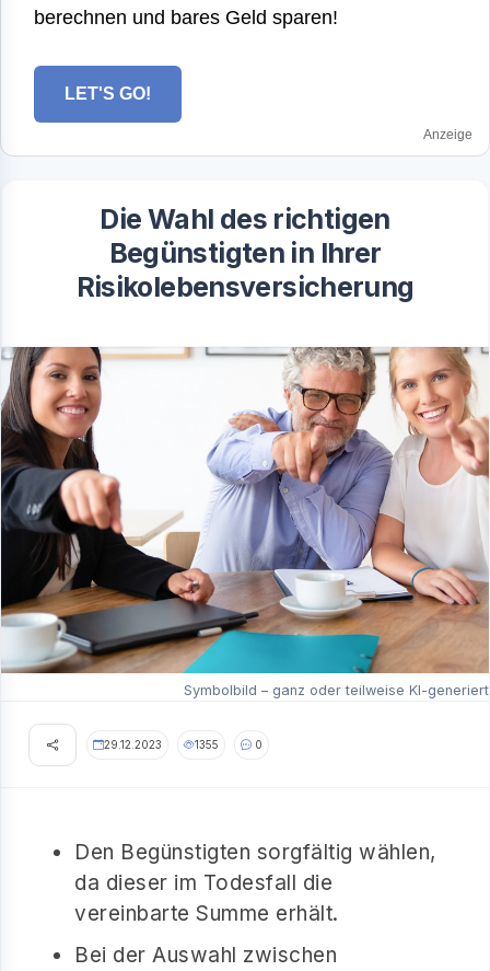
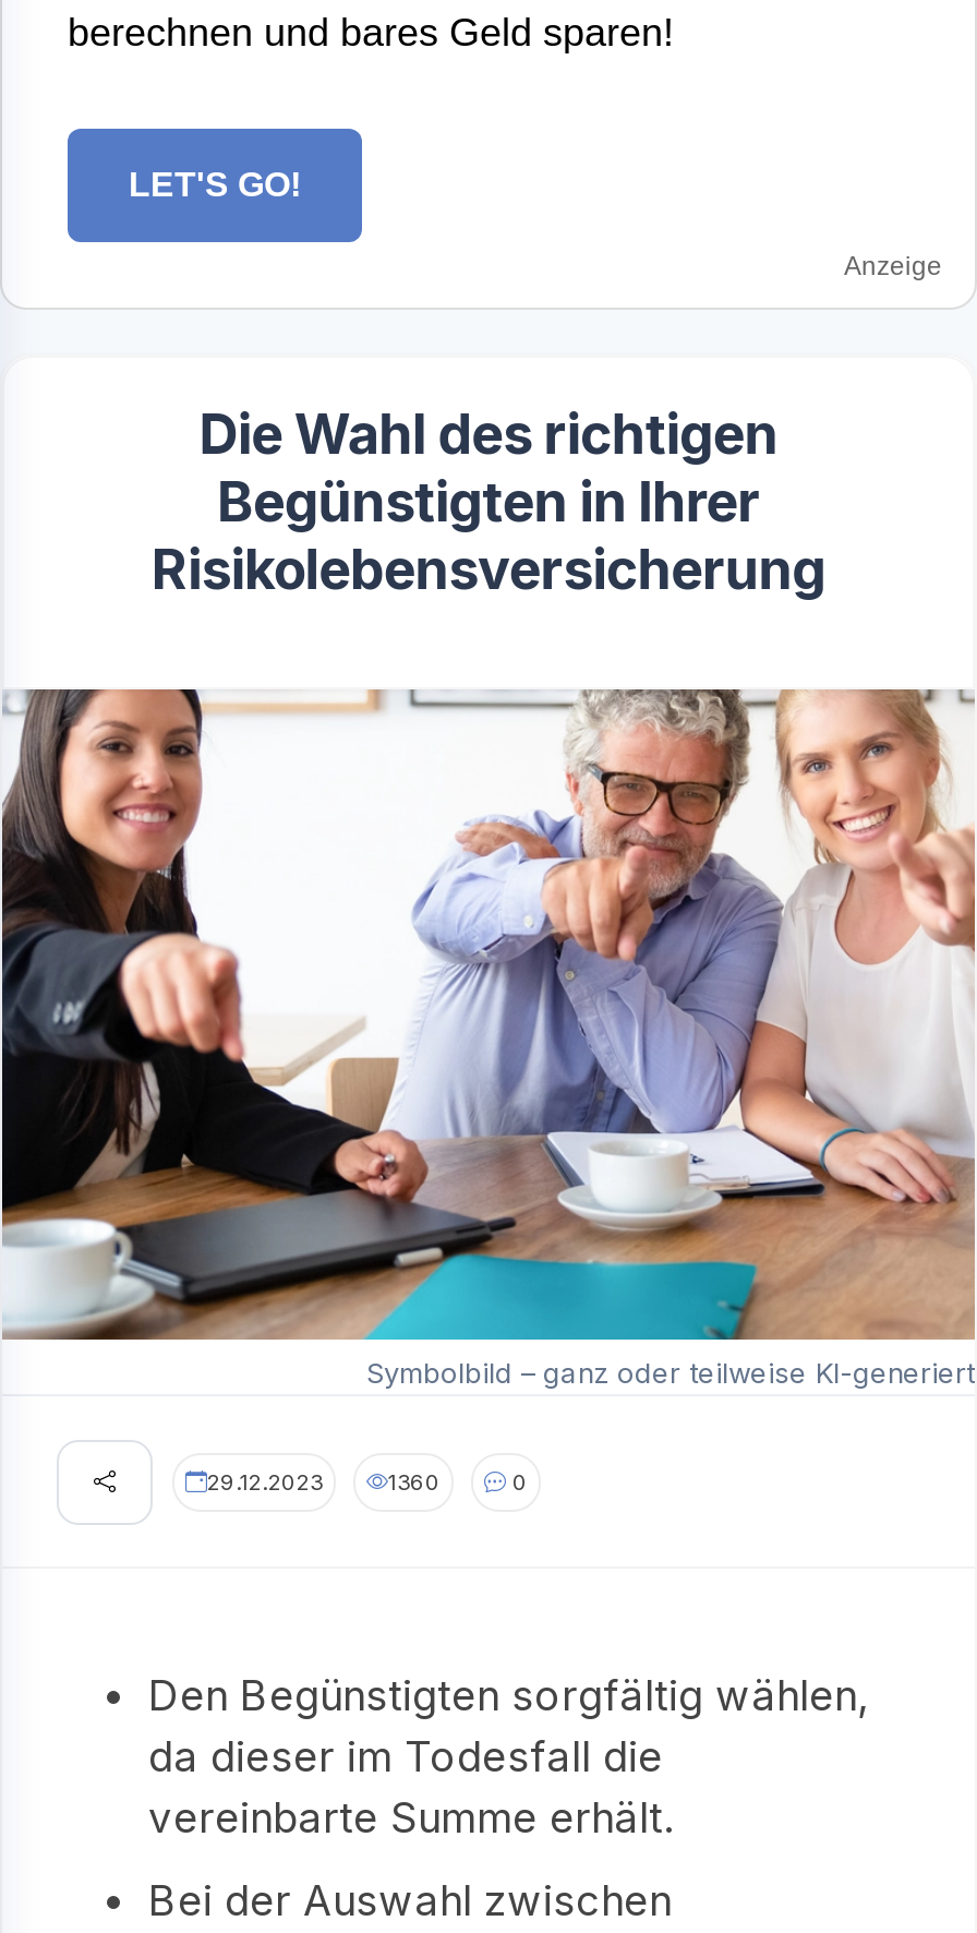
[195,737,219,750] 1355 -> [388,1467,441,1493] 1360

